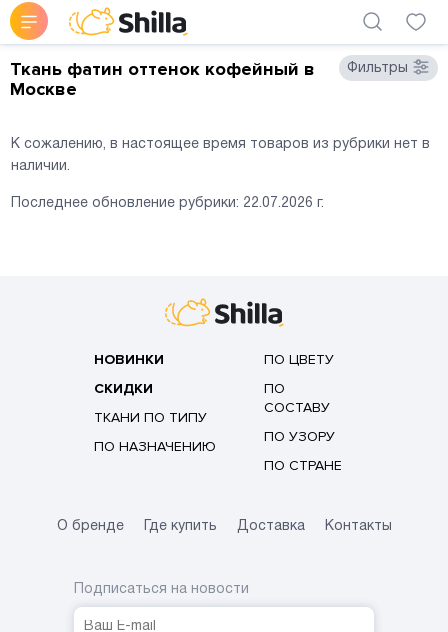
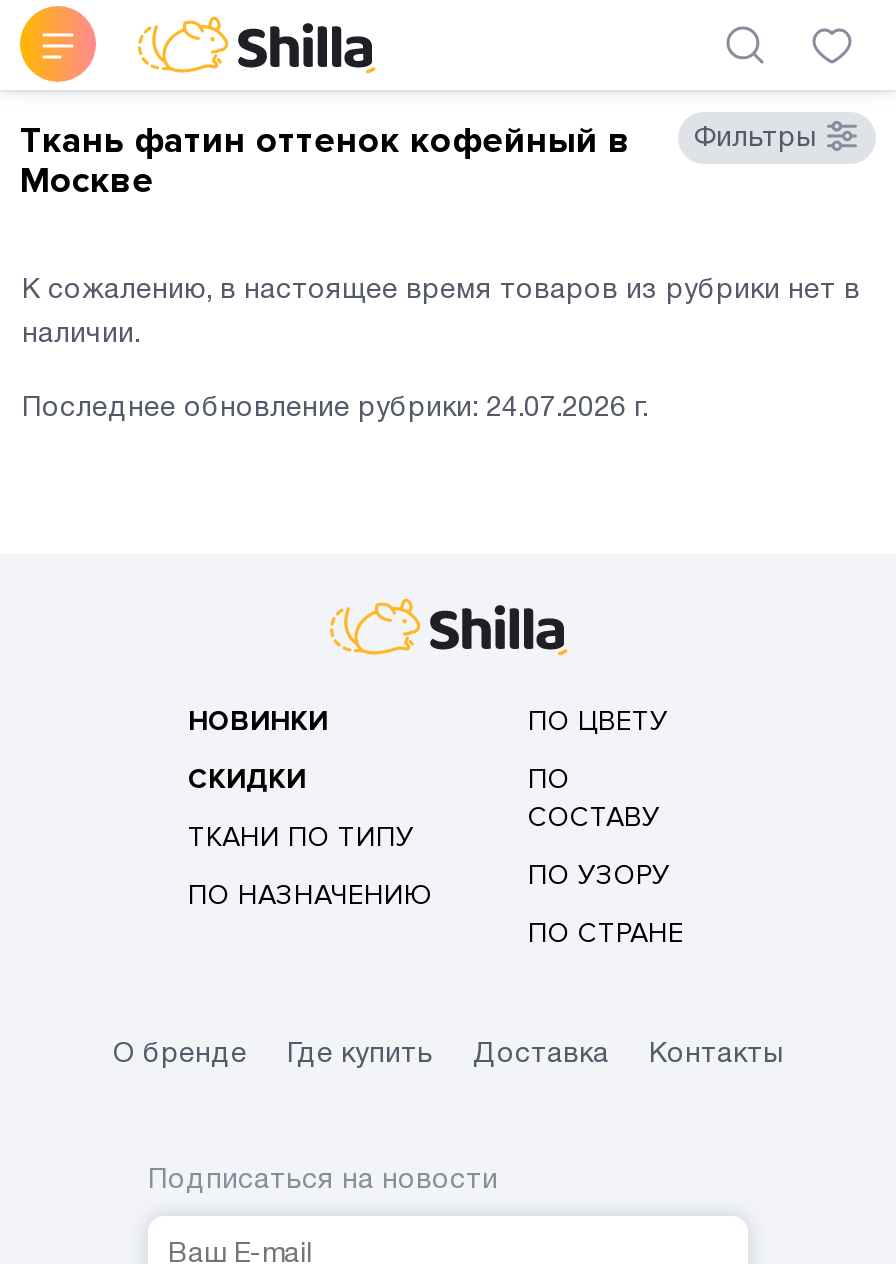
[11,197,324,210] Последнее обновление рубрики: 22.07.2026 г. -> [22,396,648,422] Последнее обновление рубрики: 24.07.2026 г.

